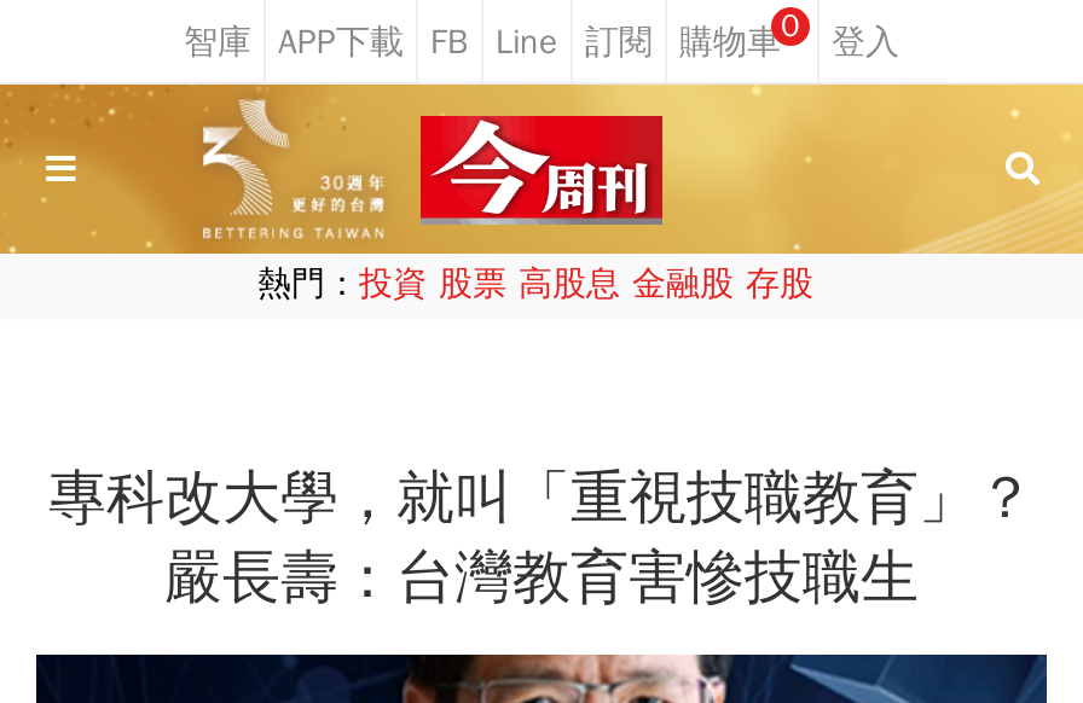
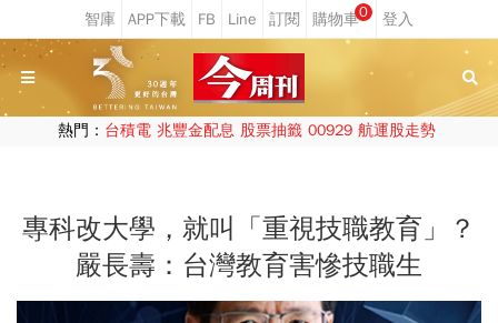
[257,263,813,304] 熱門：投資 股票 高股息 金融股 存股 -> [57,121,435,140] 熱門：台積電 兆豐金配息 股票抽籤 00929 航運股走勢

